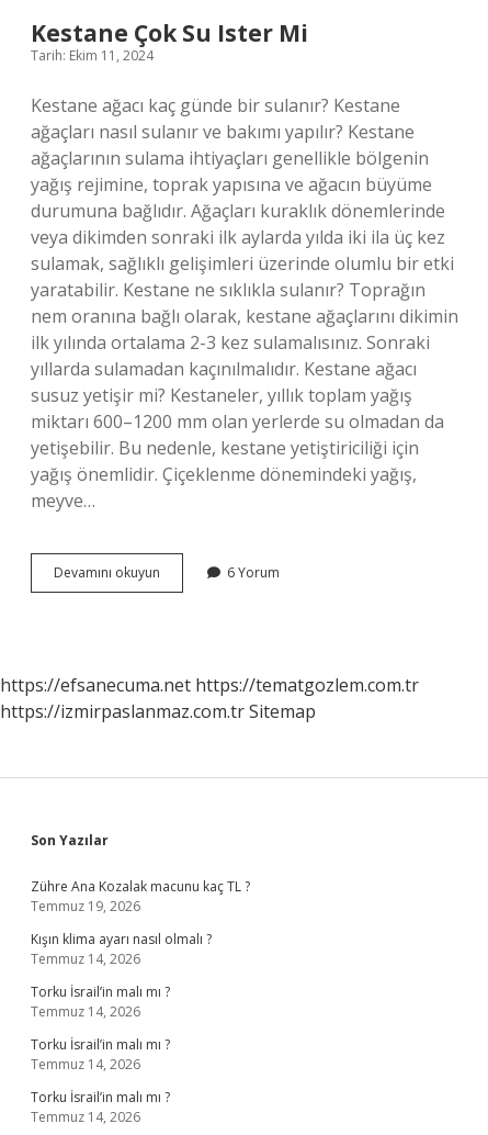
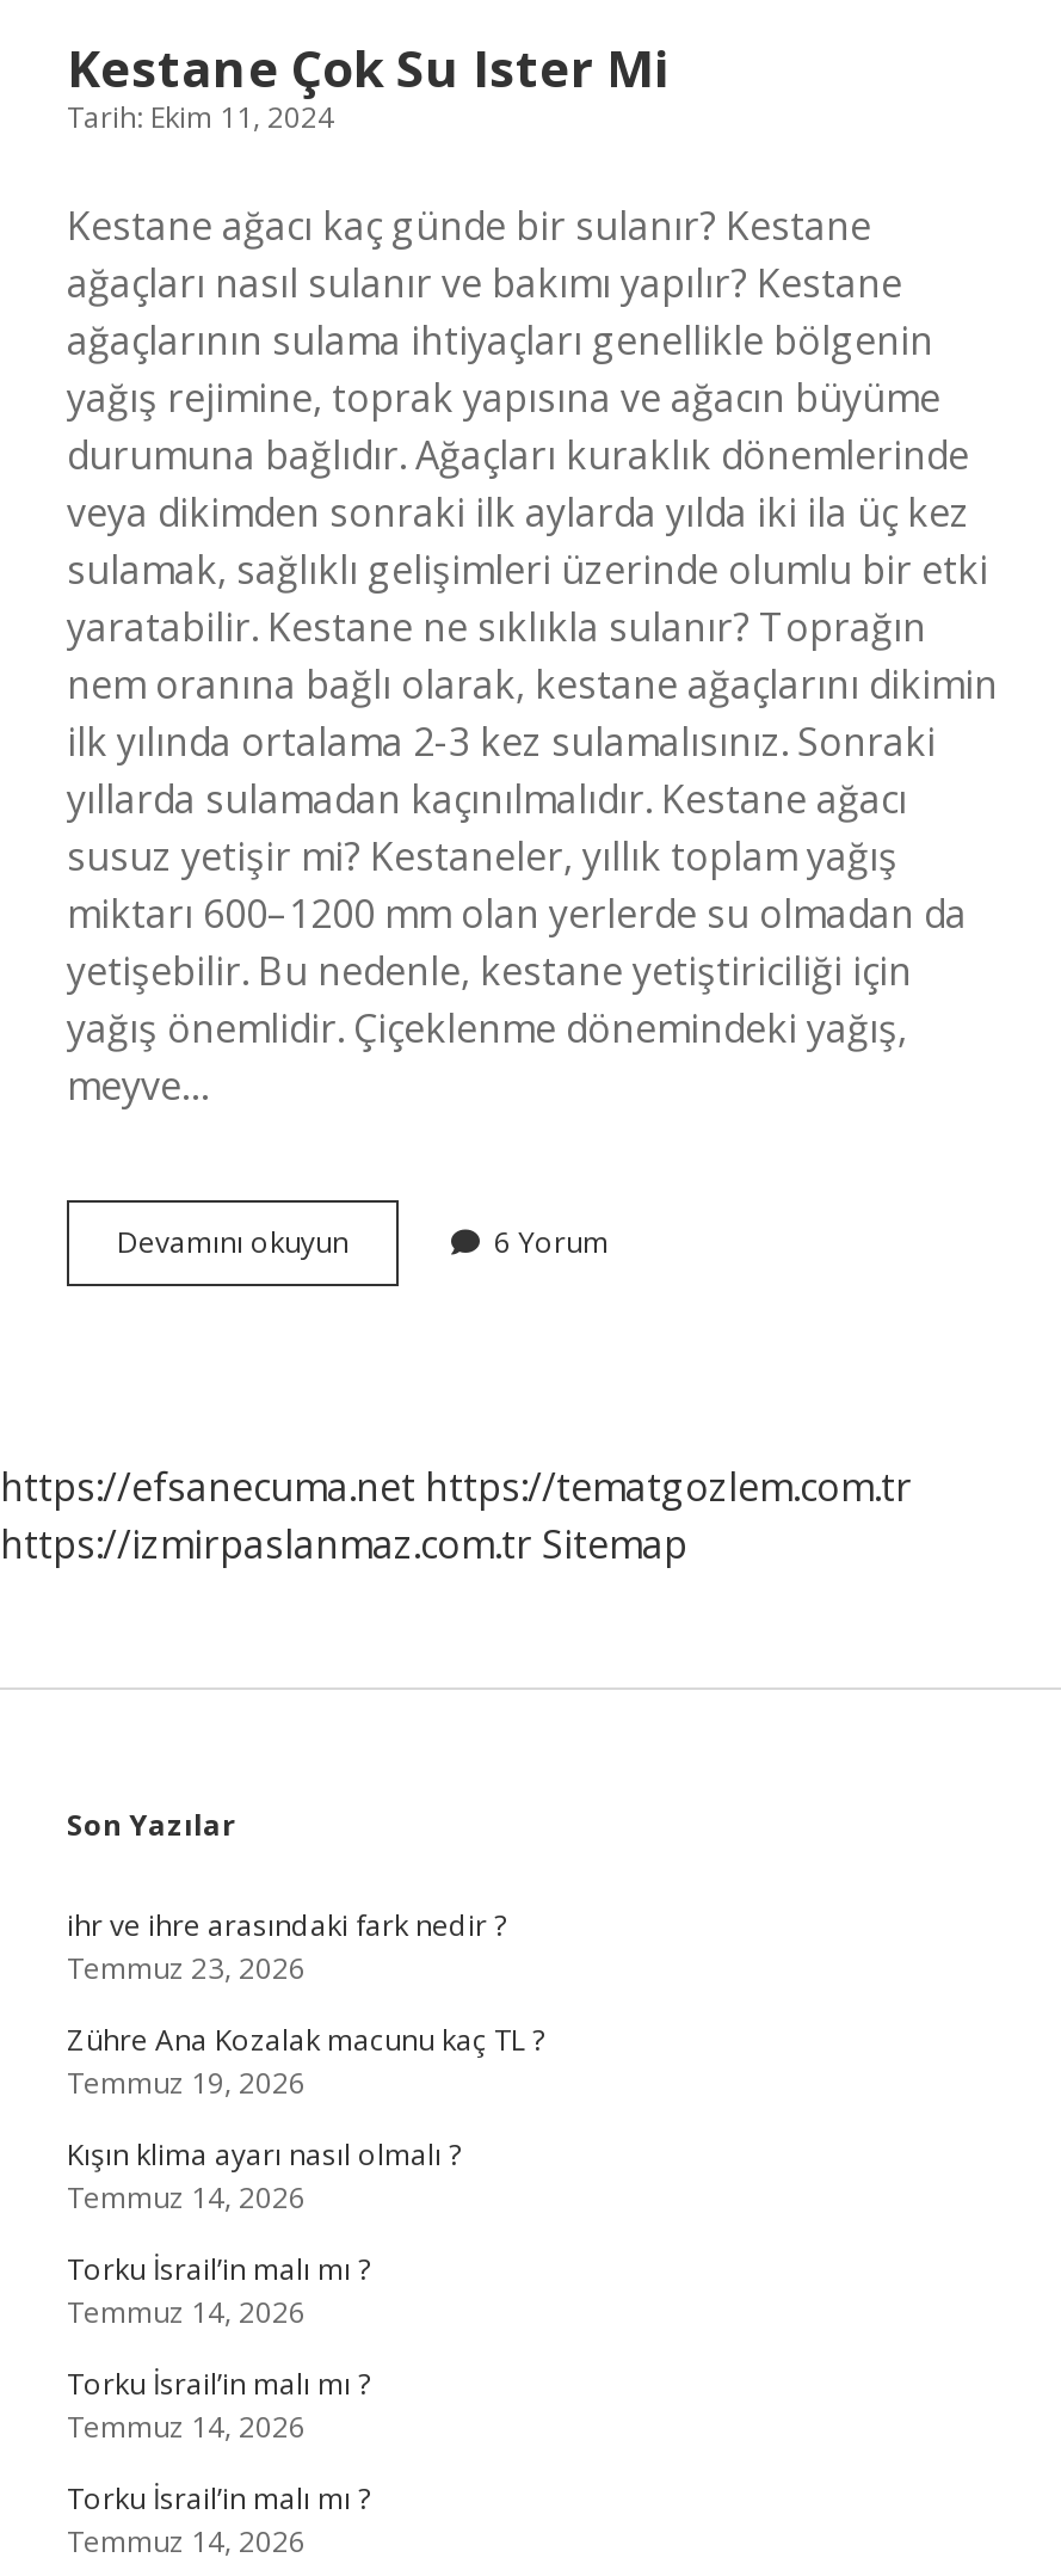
none -> [67,1905,506,1988] ihr ve ihre arasındaki fark nedir ? | Temmuz 23, 2026

